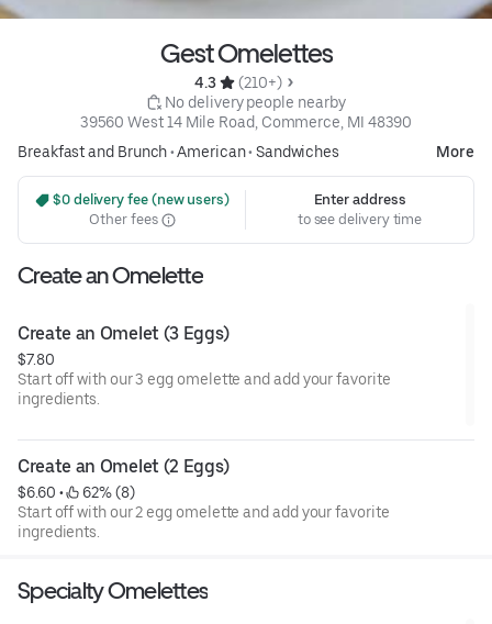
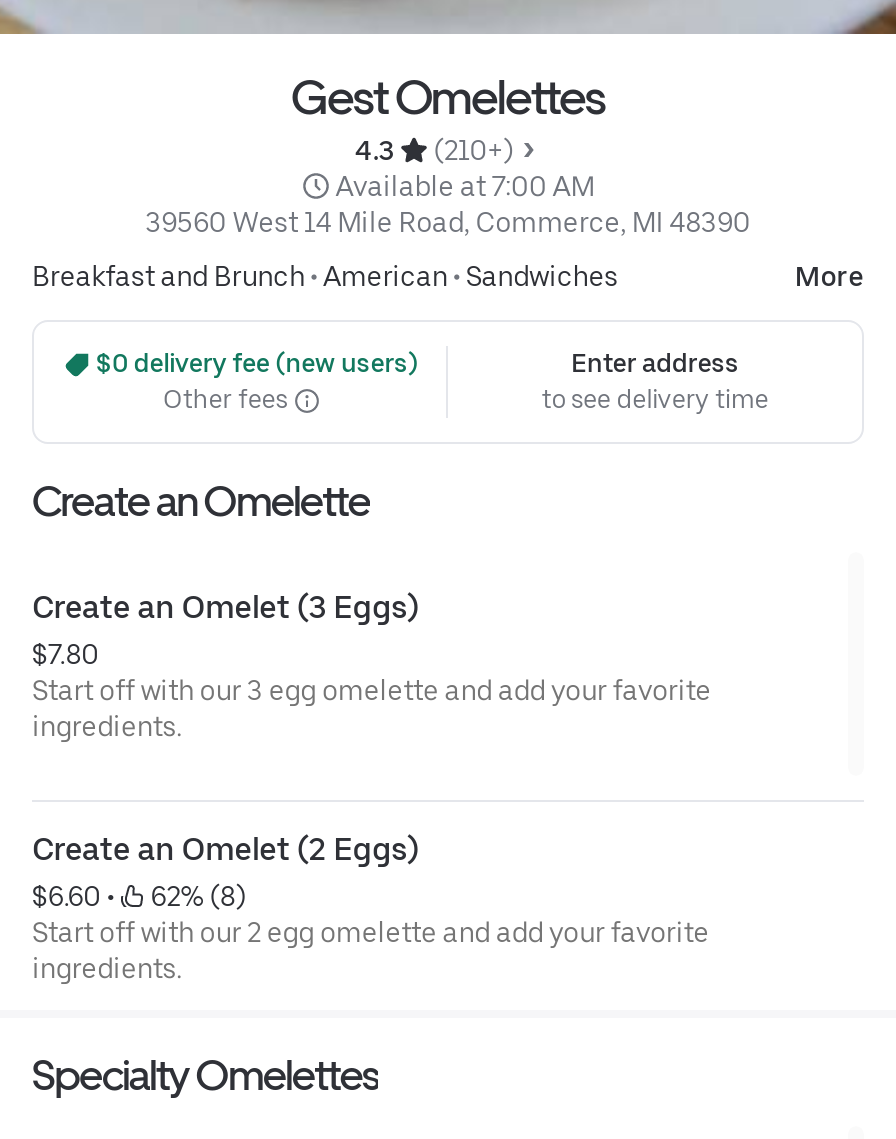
[165,93,345,111] No delivery people nearby -> [336,170,594,202] Available at 7:00 AM

